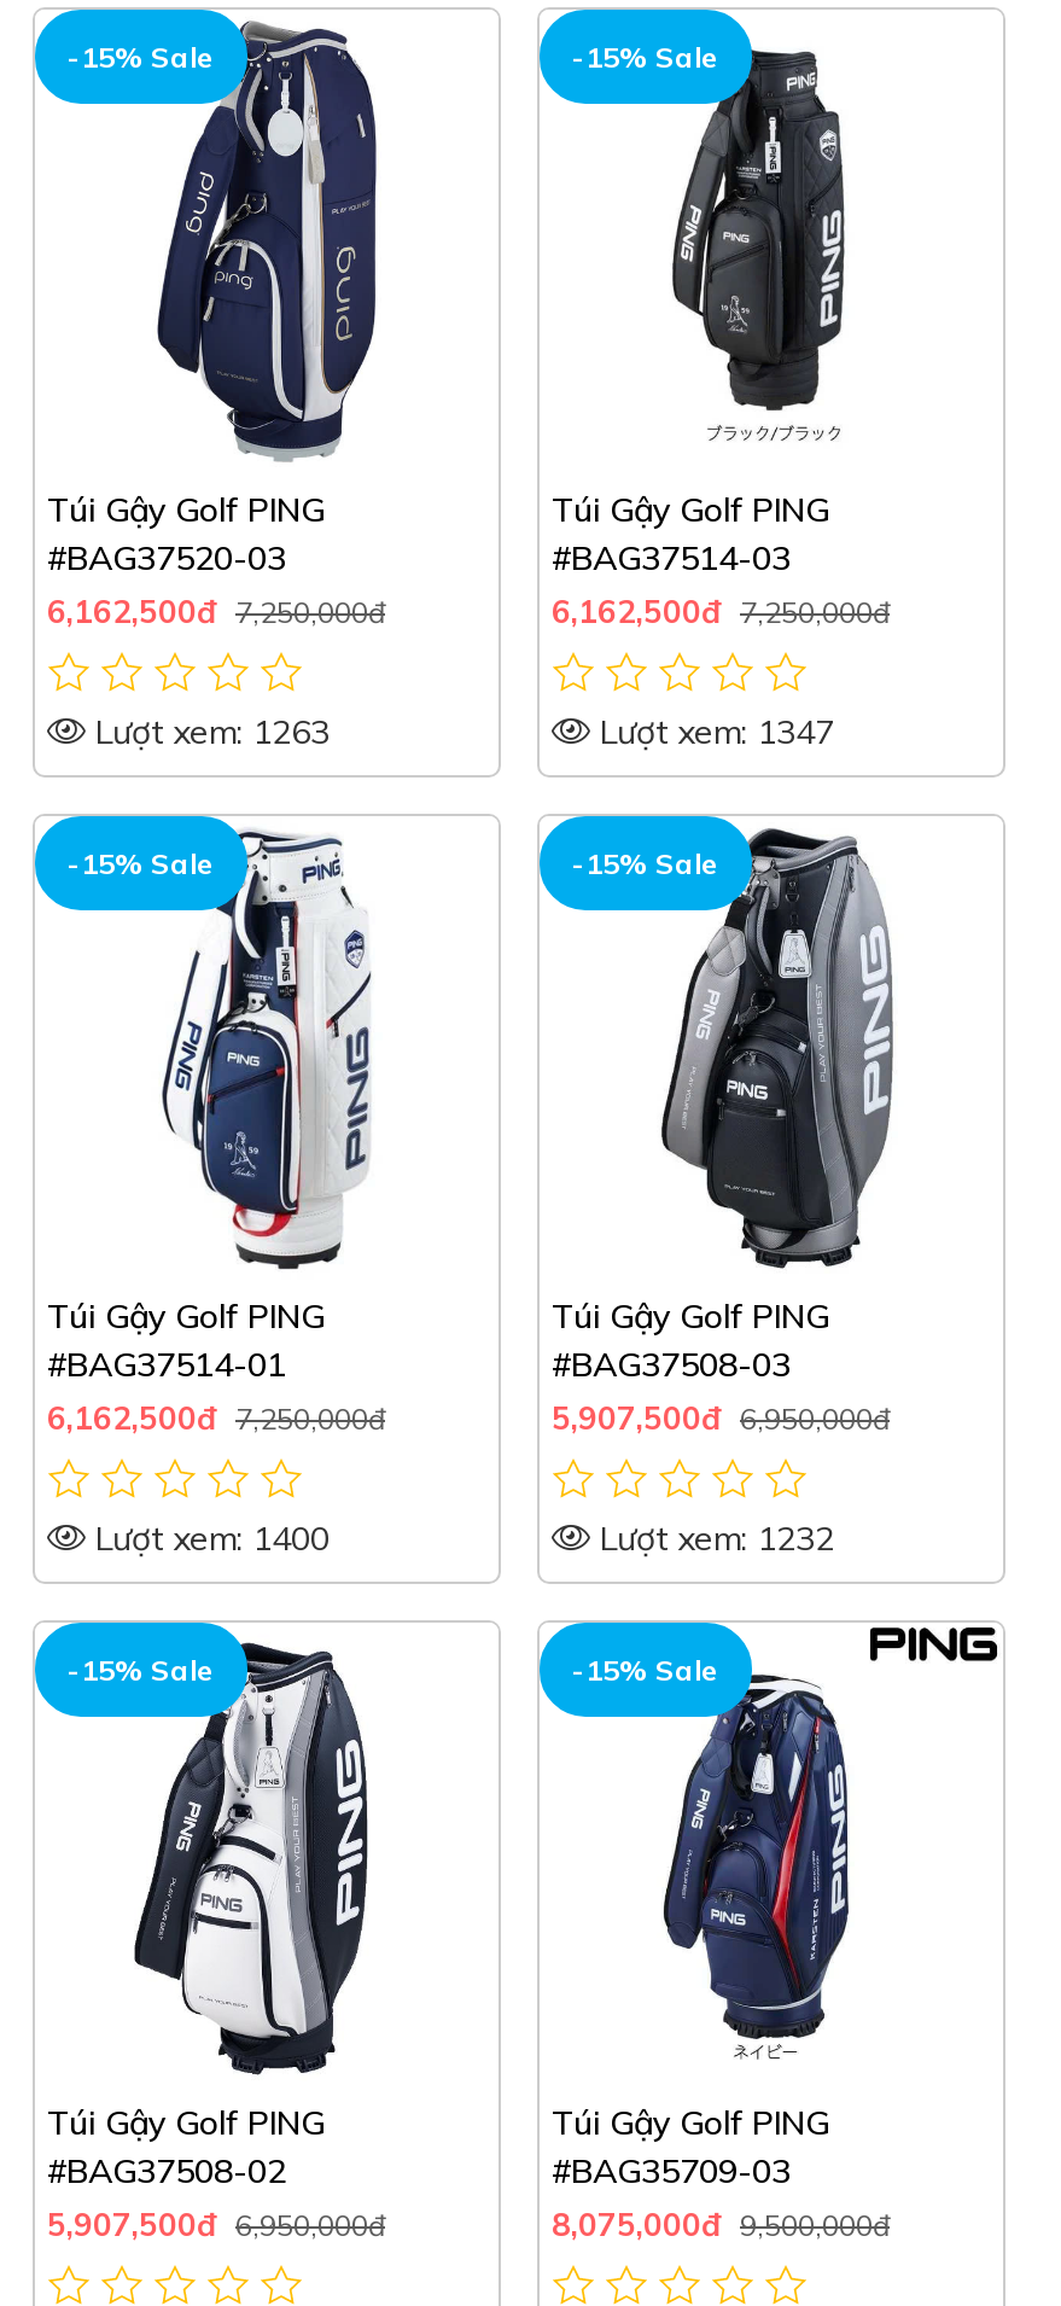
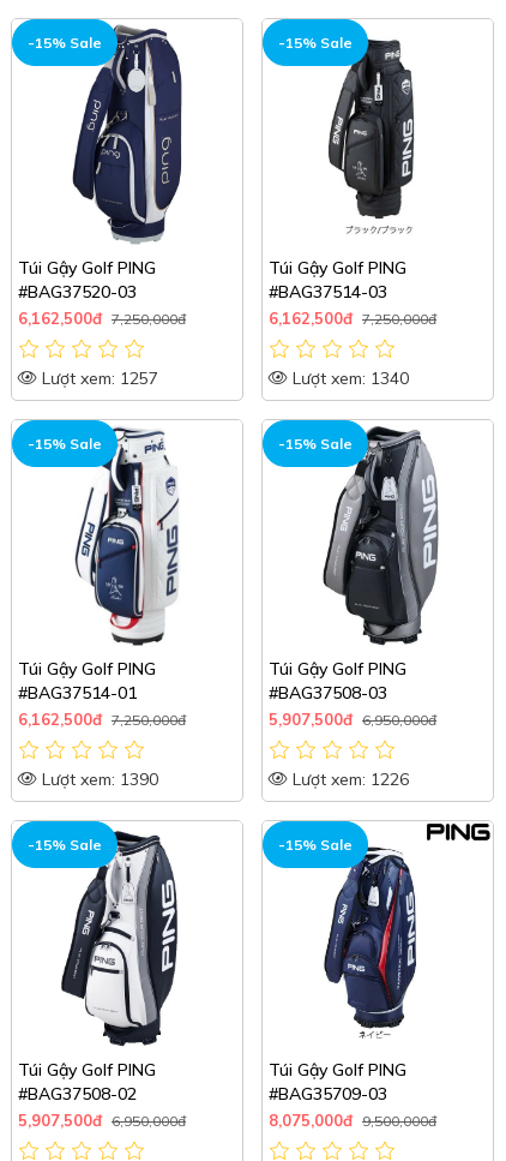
[86,710,330,753] Lượt xem: 1263 -> [37,367,158,389] Lượt xem: 1257
[590,710,834,753] Lượt xem: 1347 -> [288,367,409,389] Lượt xem: 1340
[86,1516,330,1560] Lượt xem: 1400 -> [37,768,158,790] Lượt xem: 1390
[590,1516,834,1560] Lượt xem: 1232 -> [288,768,409,790] Lượt xem: 1226

